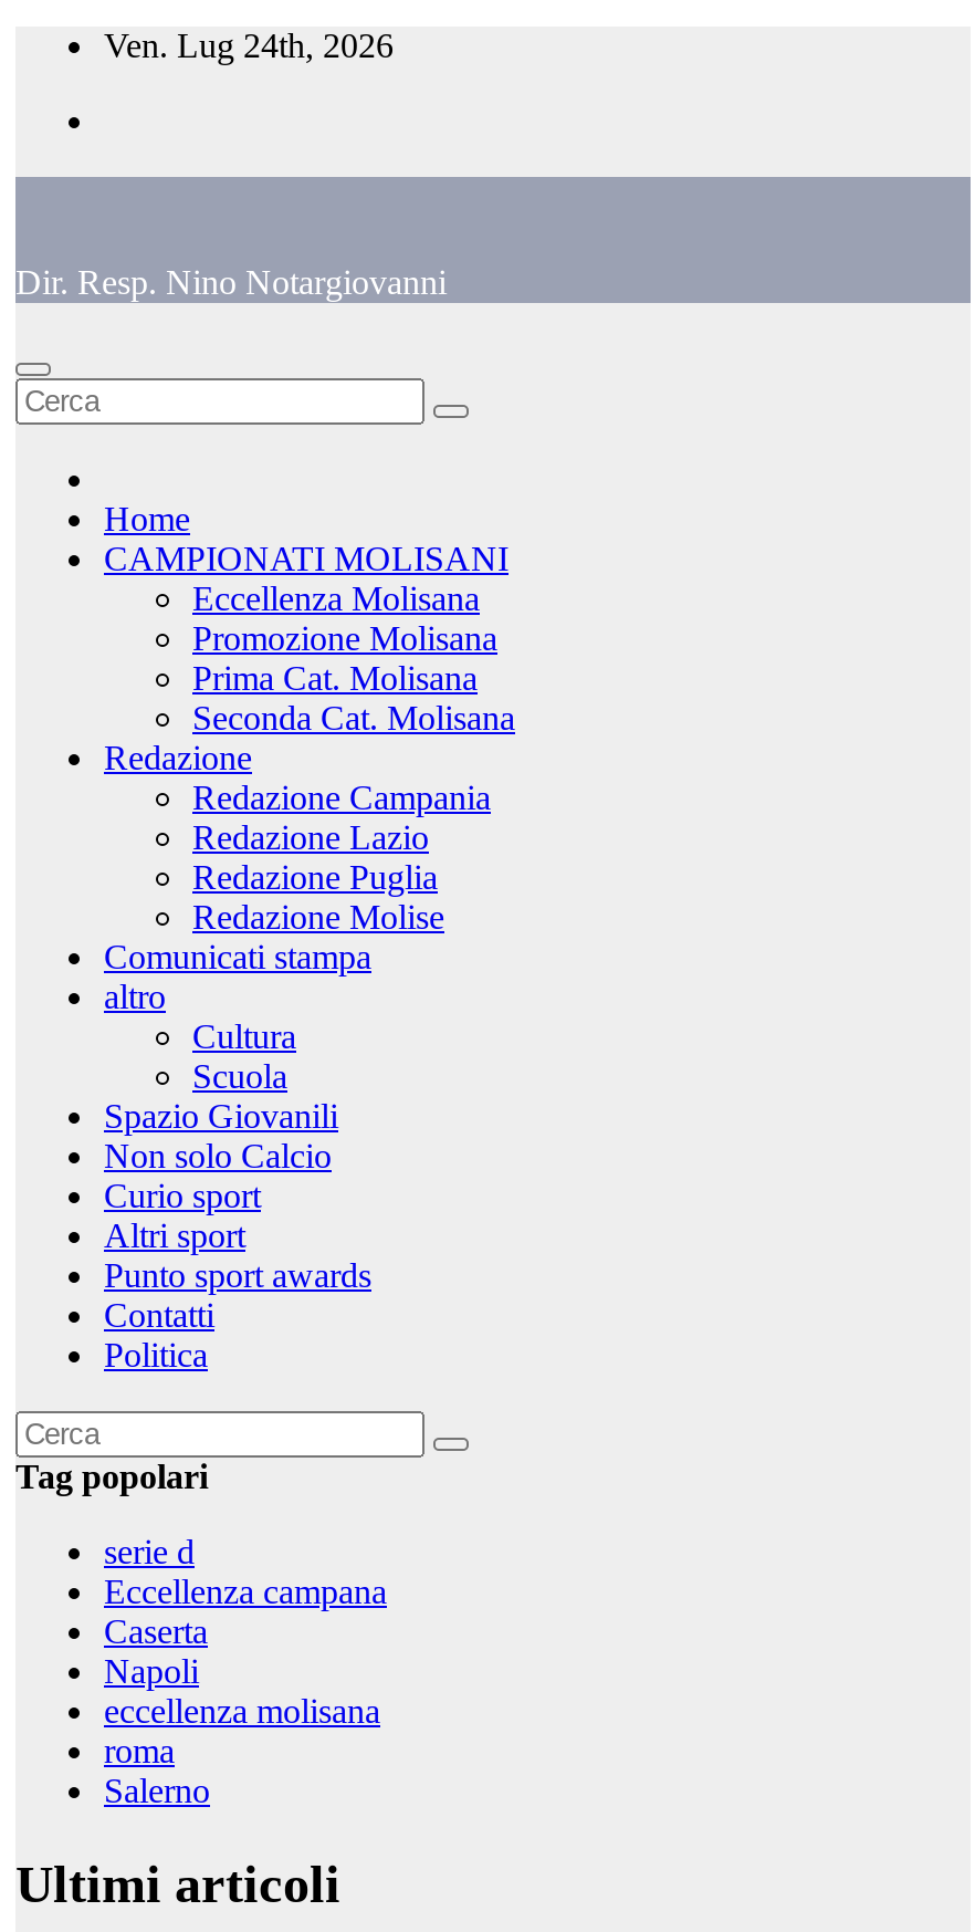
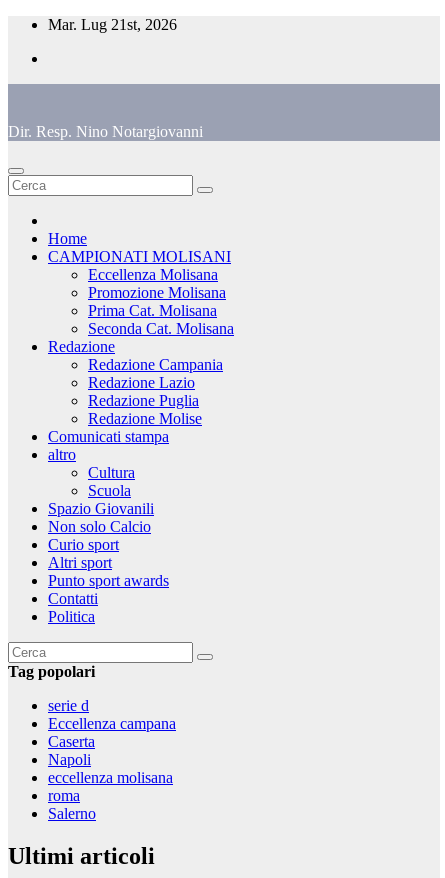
[104,27,394,64] Ven. Lug 24th, 2026 -> [48,16,177,33] Mar. Lug 21st, 2026

